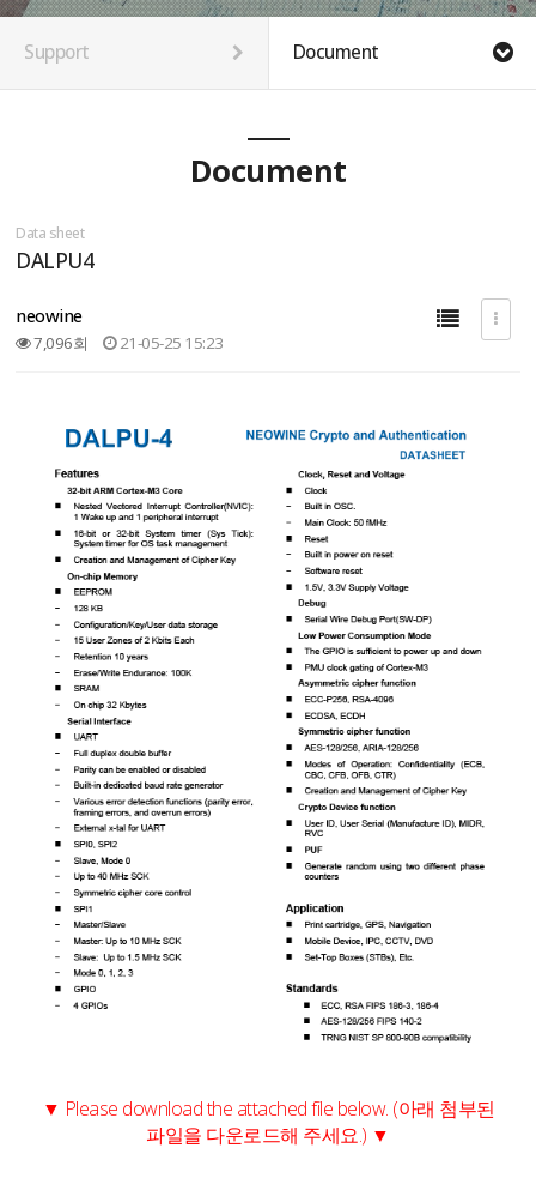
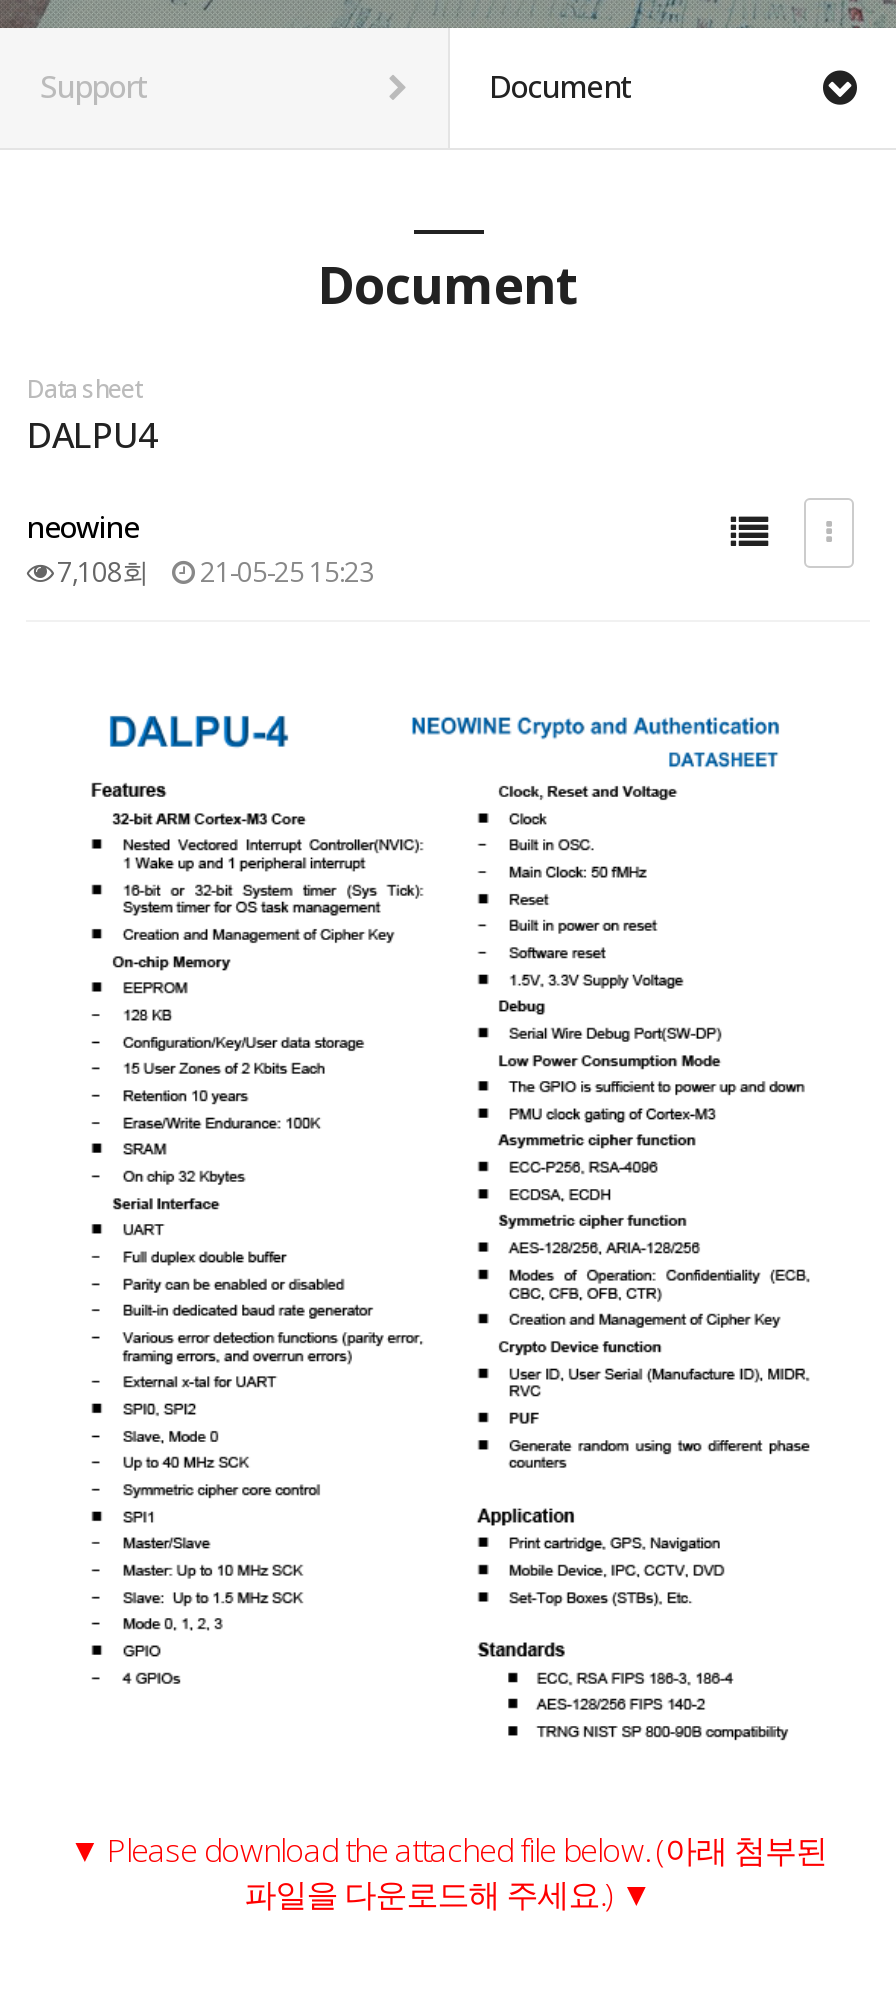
[31,332,224,354] 7,096회 21-05-25 15:23 -> [52,554,374,590] 7,108회 21-05-25 15:23

